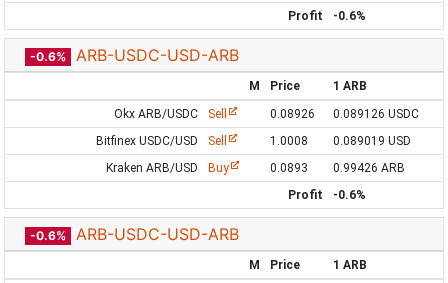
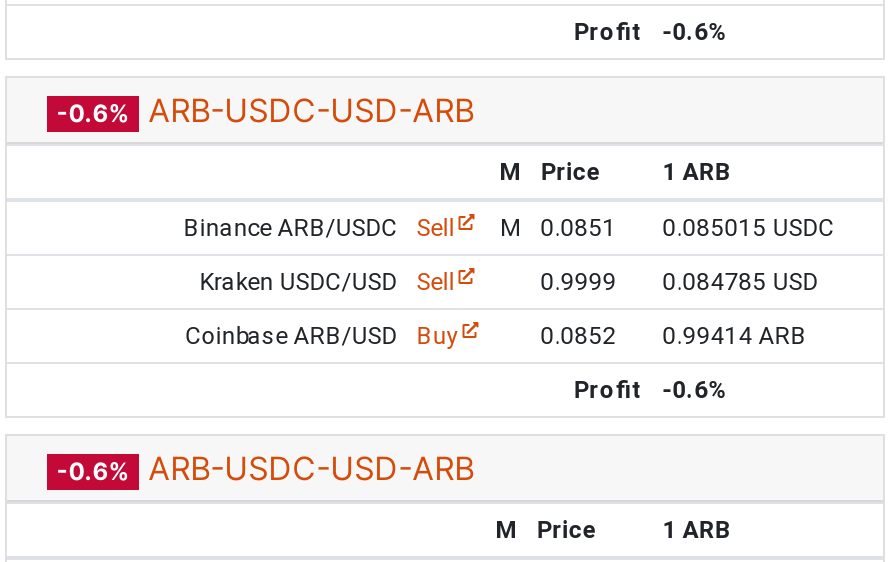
[114,107,198,121] Okx ARB/USDC -> [183,214,397,242] Binance ARB/USDC
[270,107,419,121] 0.08926 | 0.089126 USDC -> [500,214,835,242] M | 0.0851 | 0.085015 USDC
[96,134,198,148] Bitfinex USDC/USD -> [199,268,397,296] Kraken USDC/USD
[270,134,308,148] 1.0008 -> [541,268,617,296] 0.9999
[333,134,411,148] 0.089019 USD -> [663,268,819,296] 0.084785 USD
[106,161,198,175] Kraken ARB/USD -> [185,322,397,350] Coinbase ARB/USD
[270,161,308,175] 0.0893 -> [541,322,617,350] 0.0852
[333,161,405,175] 0.99426 ARB -> [663,322,807,350] 0.99414 ARB

